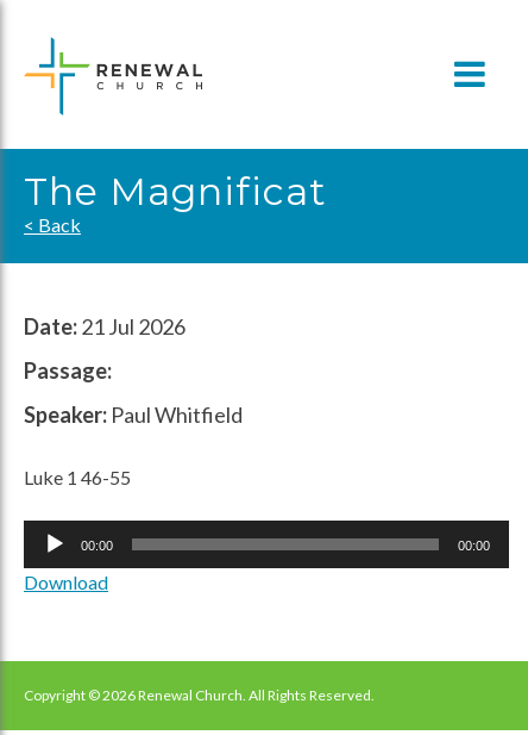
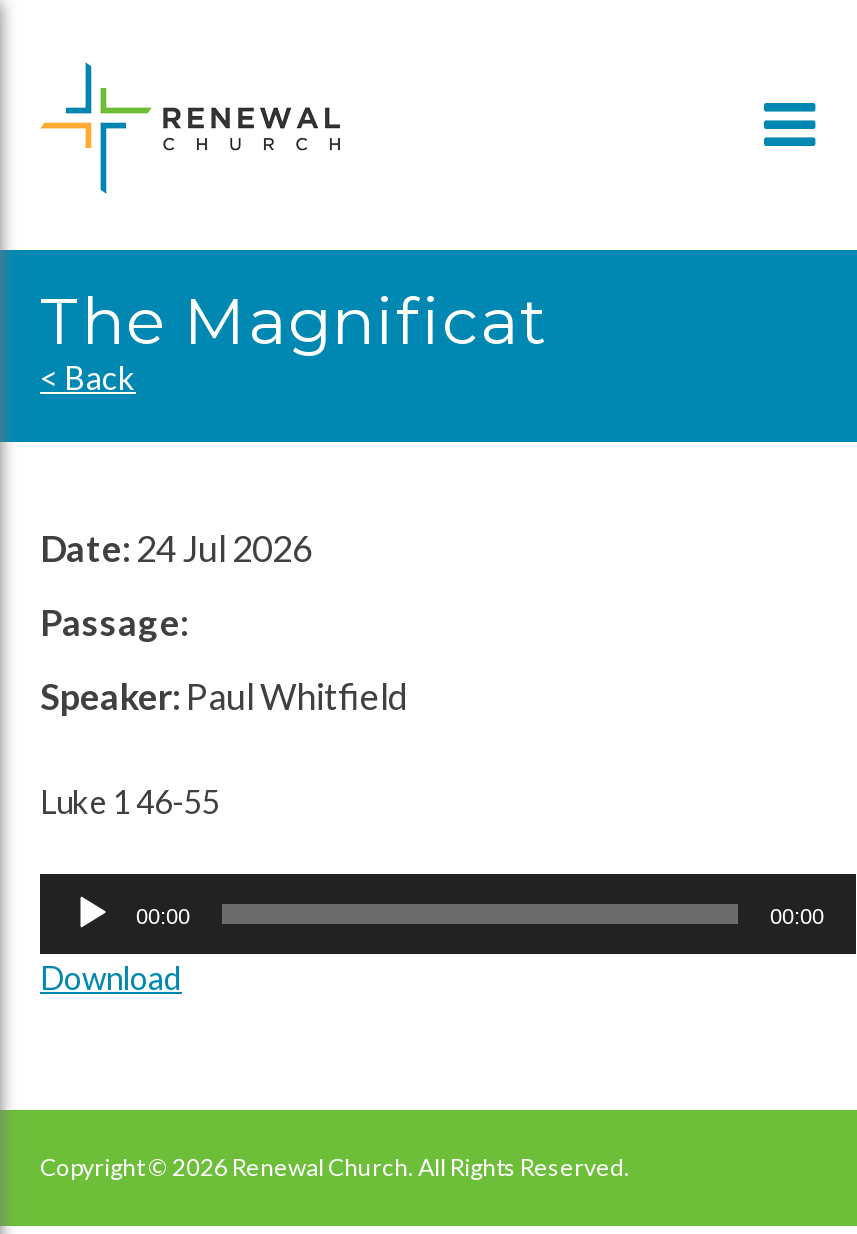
[24,313,186,340] Date: 21 Jul 2026 -> [40,526,312,570] Date: 24 Jul 2026

